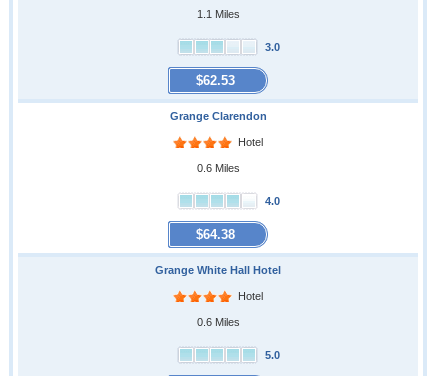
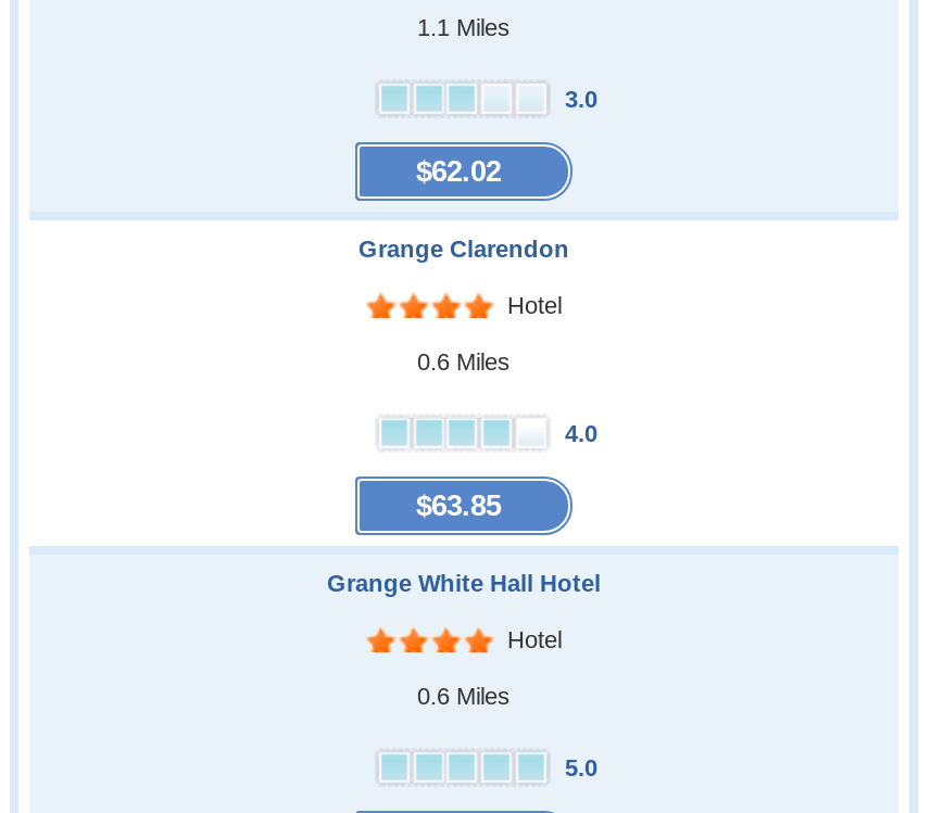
[196,73,235,88] $62.53 -> [416,155,501,188] $62.02
[196,227,235,242] $64.38 -> [416,490,501,522] $63.85

